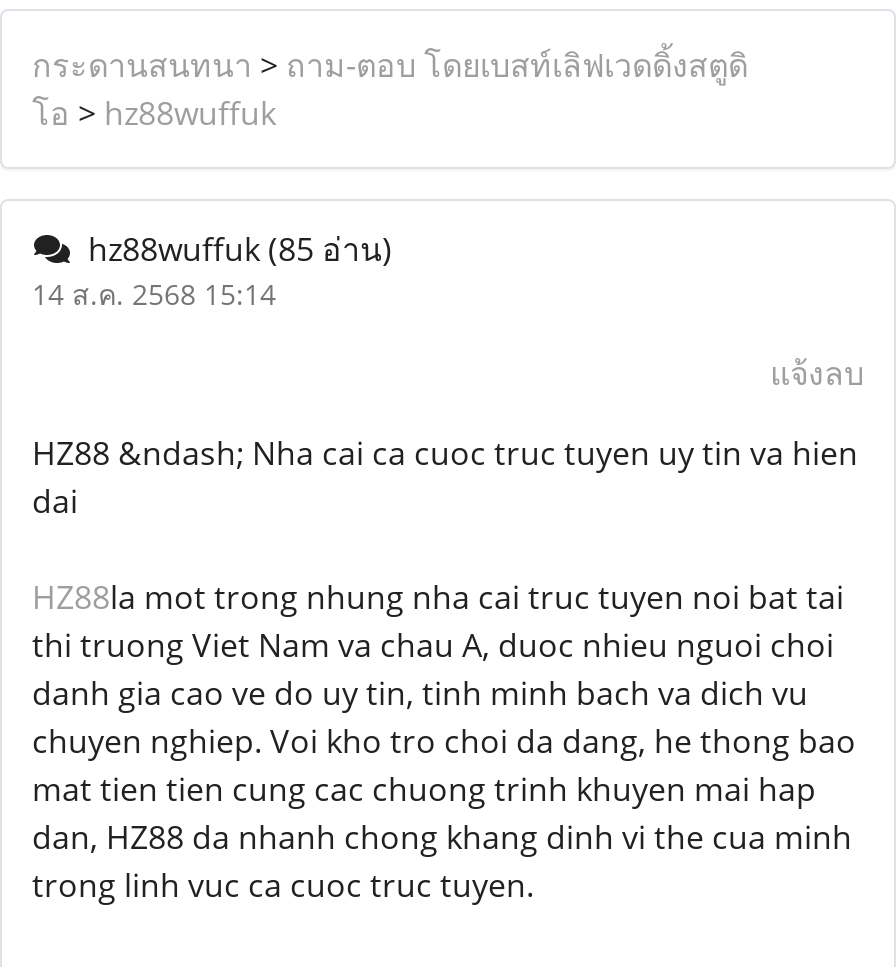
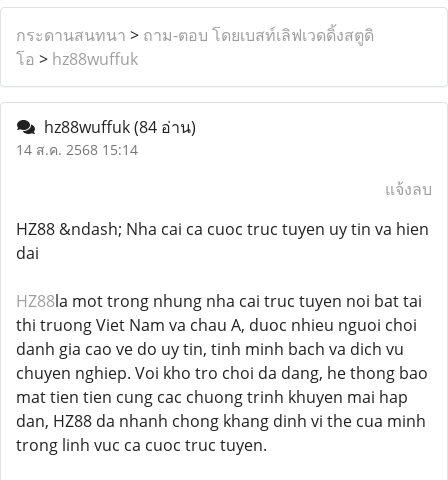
[72,227,392,271] hz88wuffuk (85 อ่าน) -> [36,116,196,138] hz88wuffuk (84 อ่าน)

